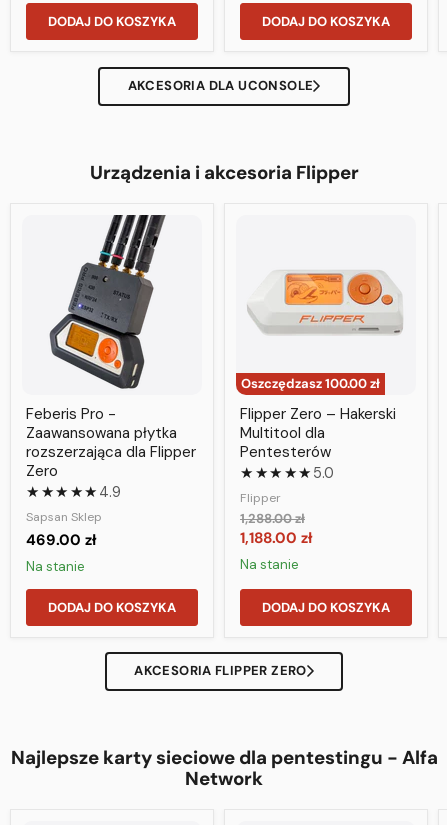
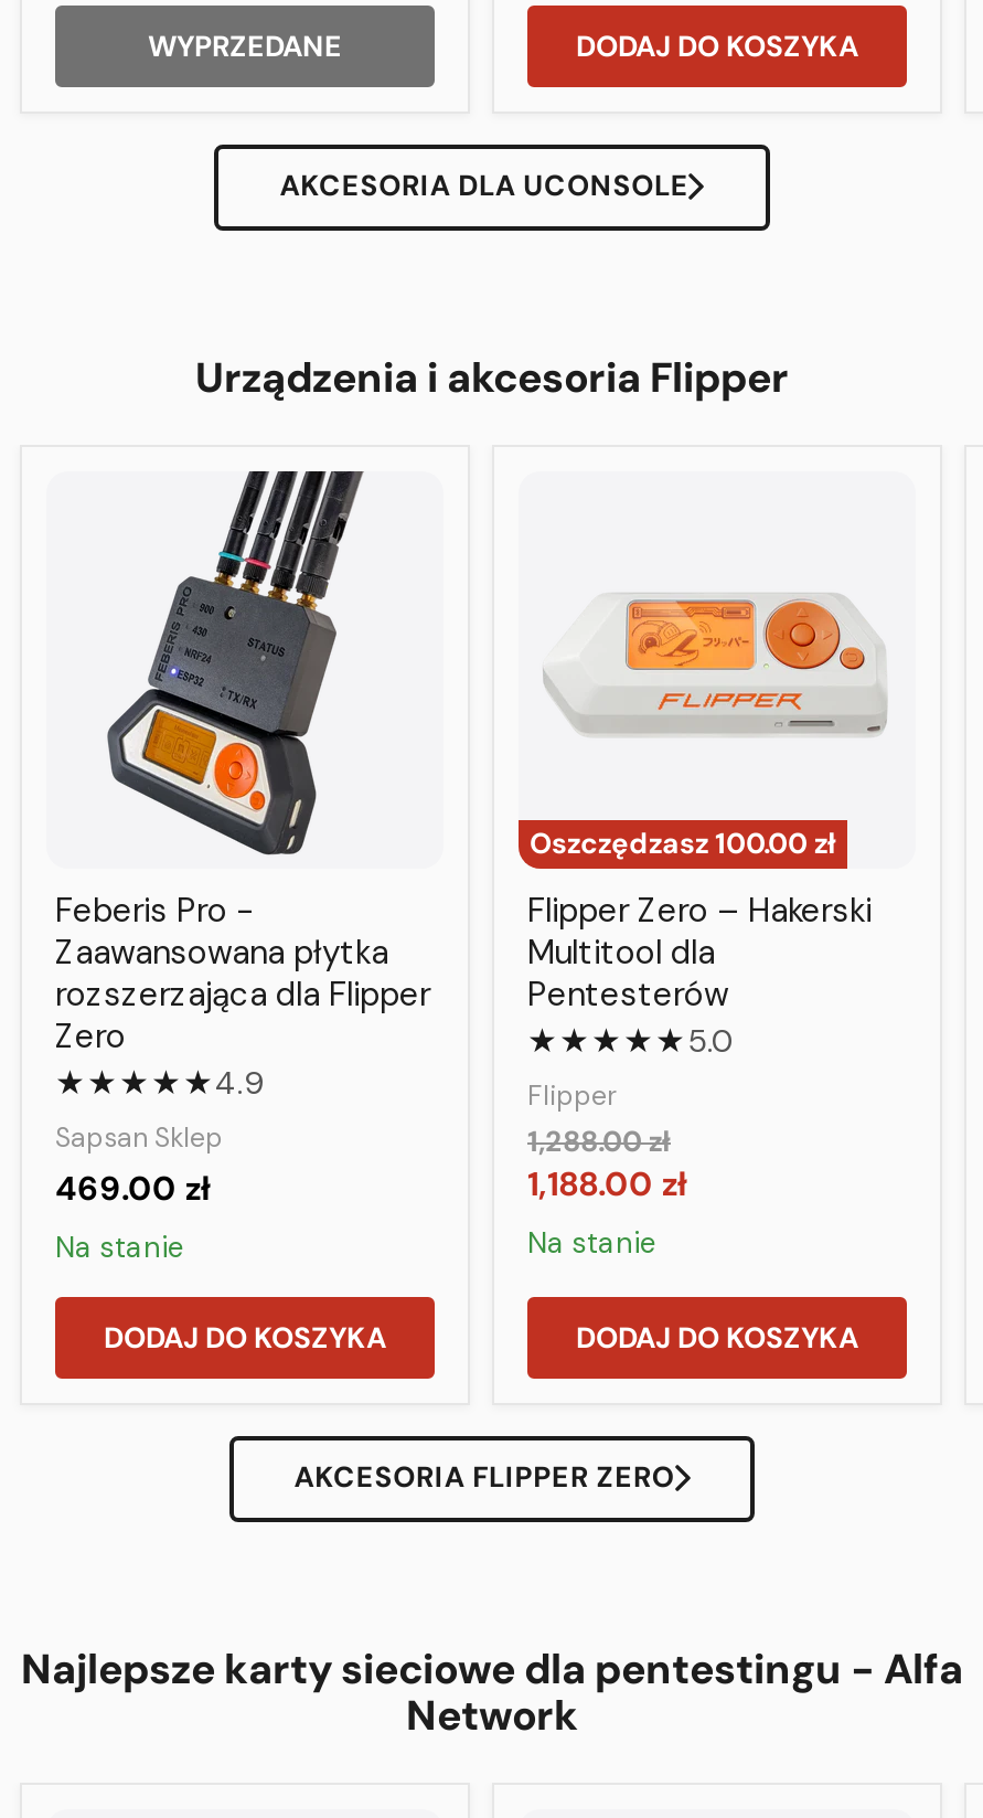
[48,13,176,30] DODAJ DO KOSZYKA -> [148,26,342,64] WYPRZEDANE

